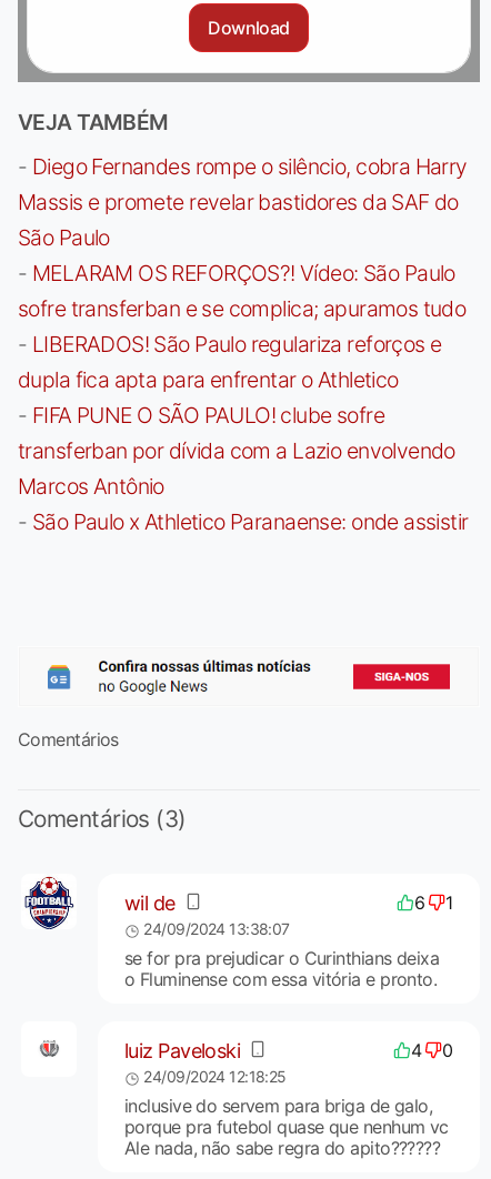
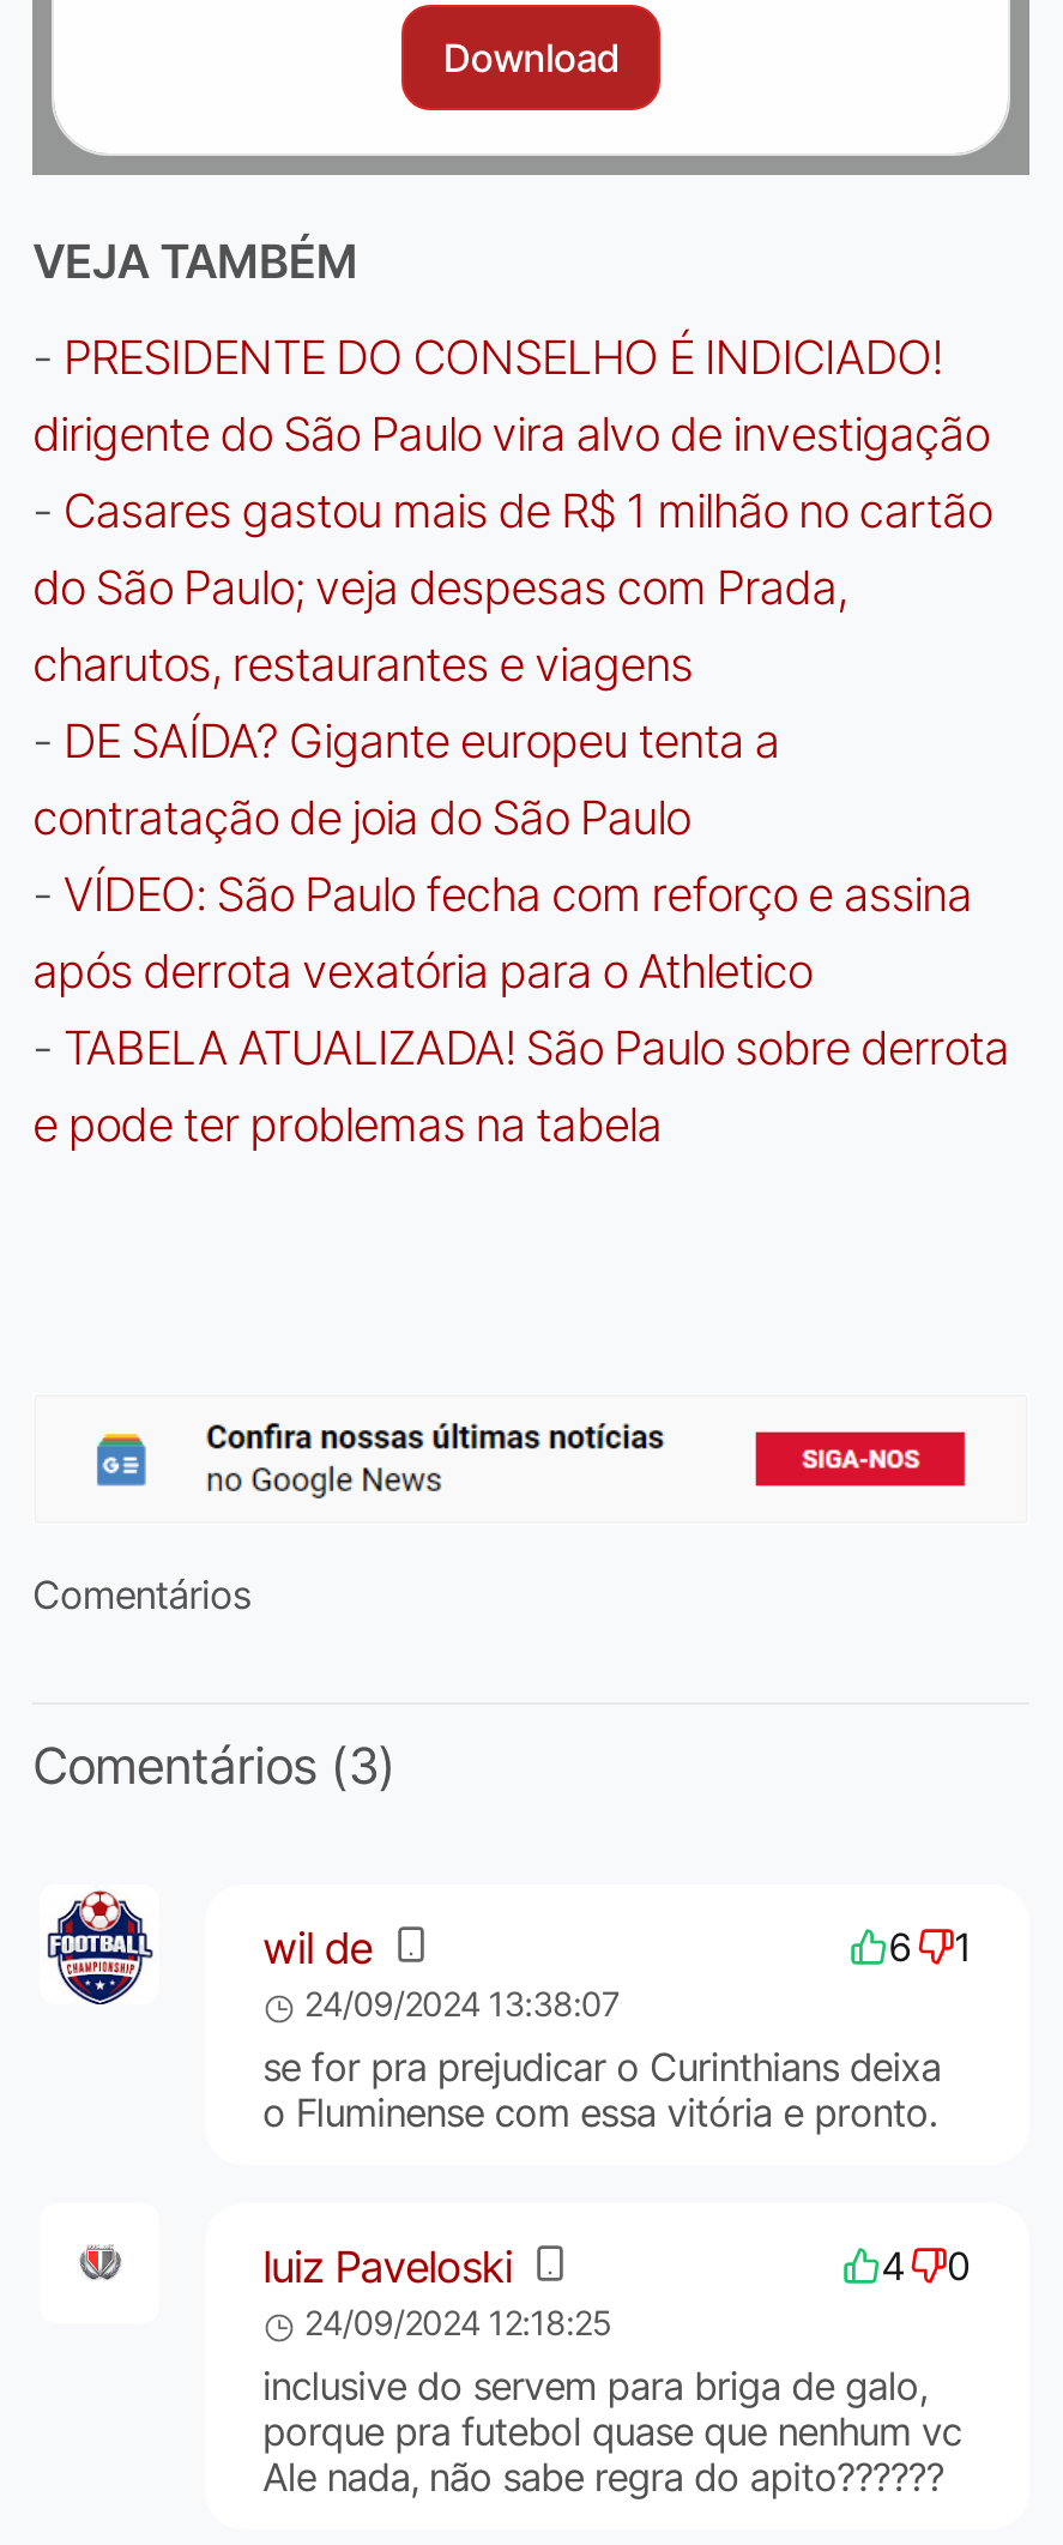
[18,153,468,535] - Diego Fernandes rompe o silêncio, cobra Harry | Massis e promete revelar bastidores da SAF do | São Paulo | - MELARAM OS REFORÇOS?! Vídeo: São Paulo | sofre transferban e se complica; apuramos tudo | - LIBERADOS! São Paulo regulariza reforços e | dupla fica apta para enfrentar o Athletico | - FIFA PUNE O SÃO PAULO! clube sofre | transferban por dívida com a Lazio envolvendo | Marcos Antônio | - São Paulo x Athletico Paranaense: onde assistir -> [32,328,1009,1153] - PRESIDENTE DO CONSELHO É INDICIADO! | dirigente do São Paulo vira alvo de investigação | - Casares gastou mais de R$ 1 milhão no cartão | do São Paulo; veja despesas com Prada, | charutos, restaurantes e viagens | - DE SAÍDA? Gigante europeu tenta a | contratação de joia do São Paulo | - VÍDEO: São Paulo fecha com reforço e assina | após derrota vexatória para o Athletico | - TABELA ATUALIZADA! São Paulo sobre derrota | e pode ter problemas na tabela

